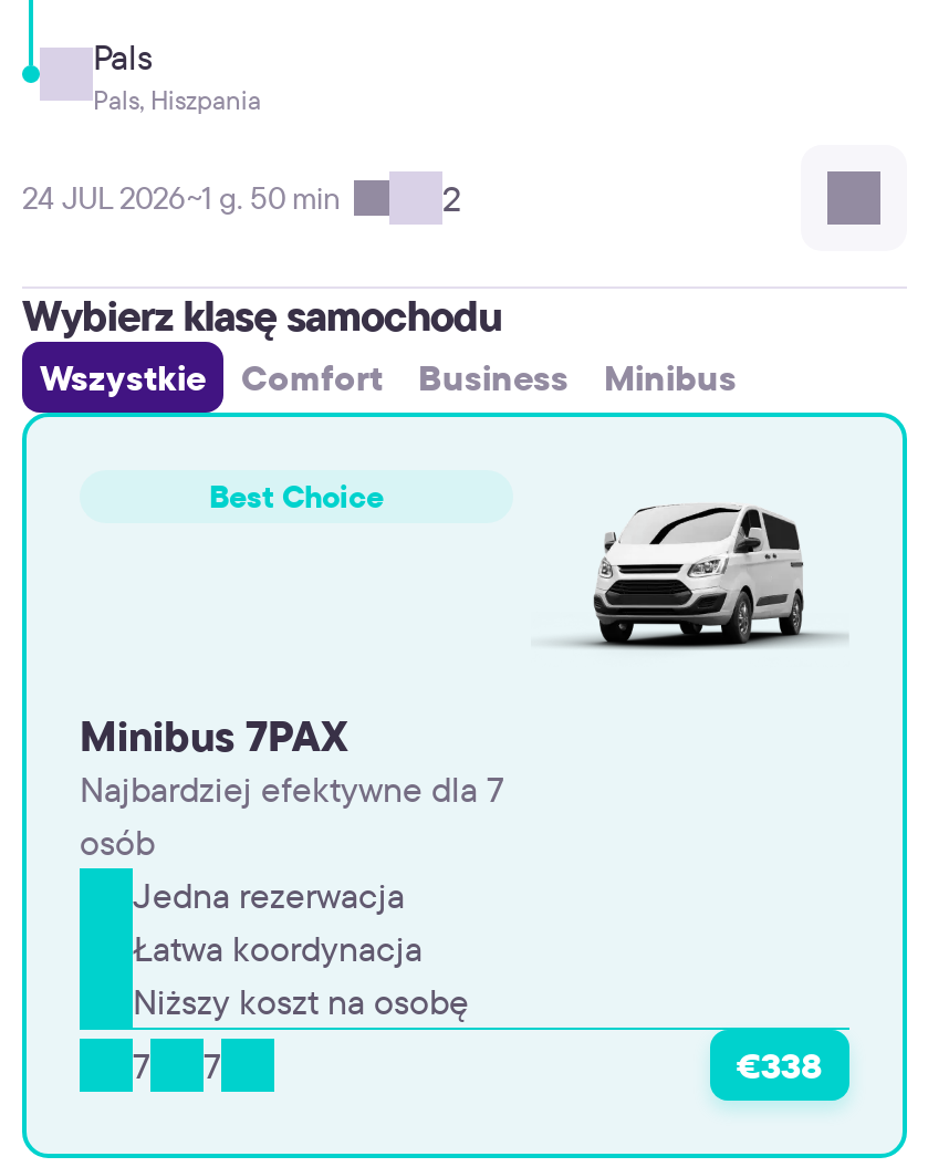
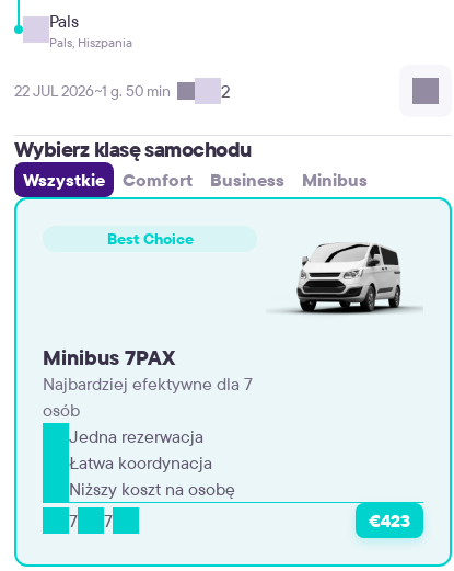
[22,178,354,218] 24 JUL 2026~1 g. 50 min -> [14,81,177,101] 22 JUL 2026~1 g. 50 min
[737,1043,823,1087] €338 -> [369,510,410,532] €423

